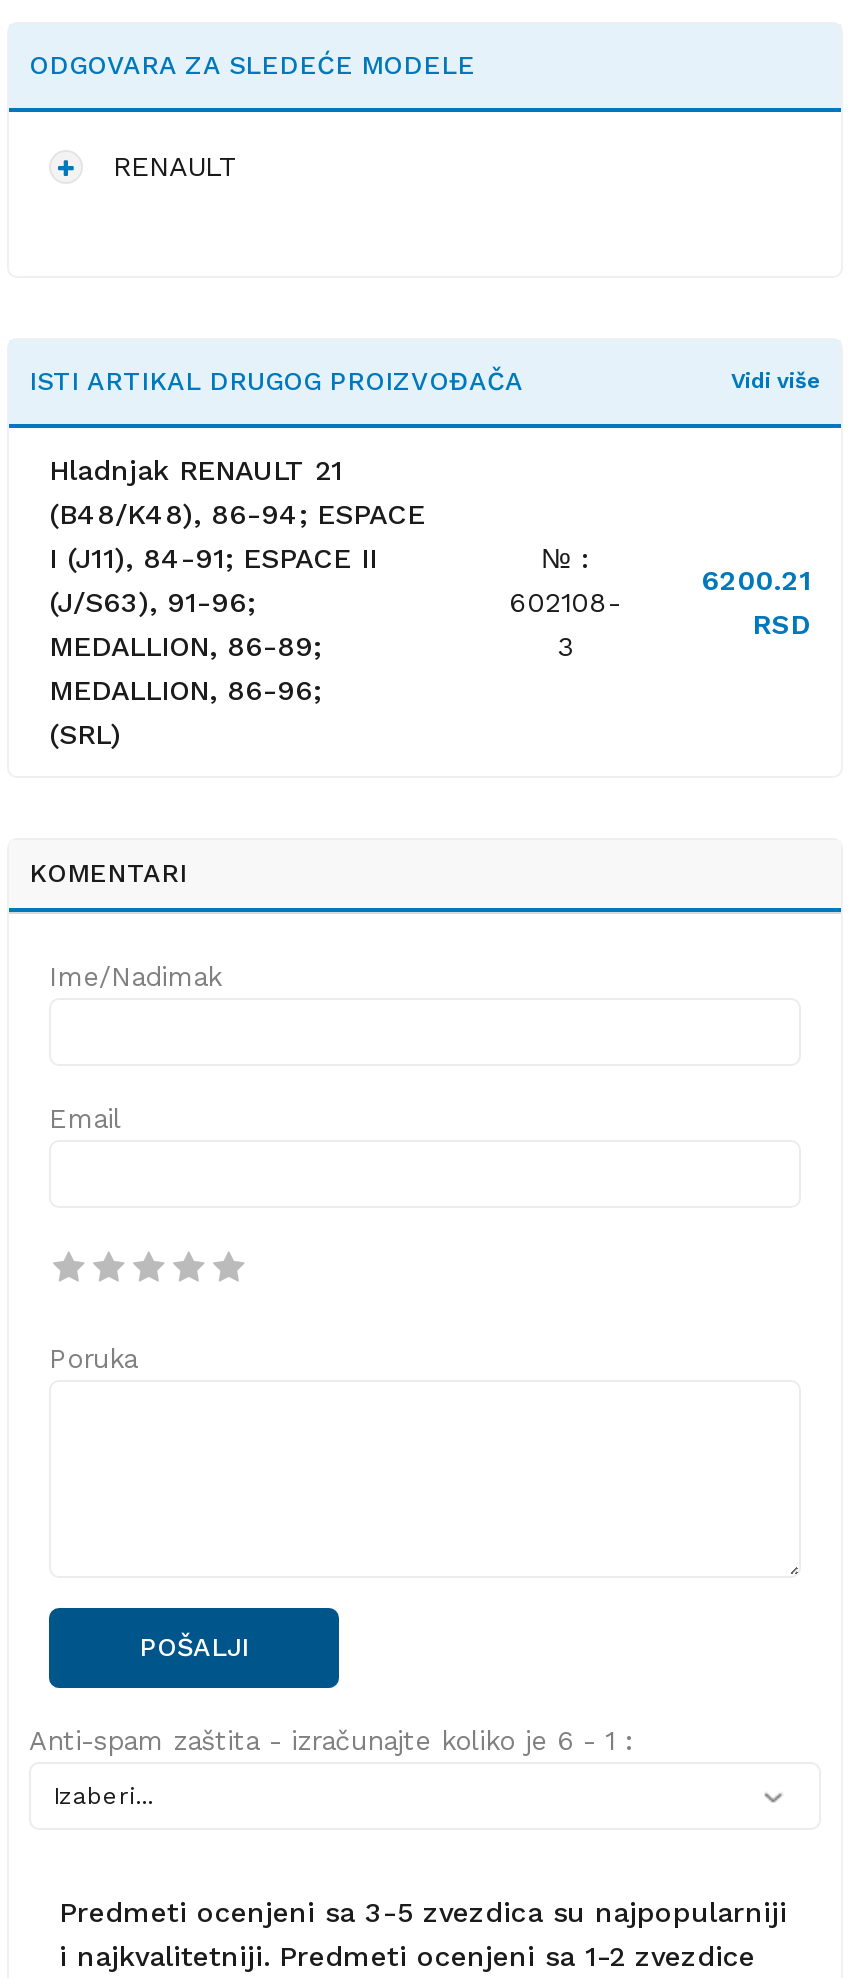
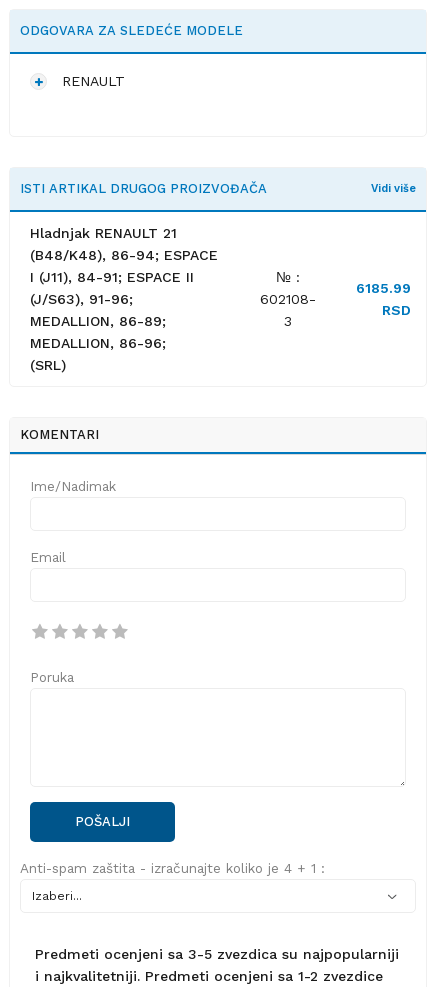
[701,565,811,597] 6200.21 -> [356,280,411,296] 6185.99
[29,1725,633,1757] Anti-spam zaštita - izračunajte koliko je 6 - 1 : -> [20,860,325,876] Anti-spam zaštita - izračunajte koliko je 4 + 1 :

